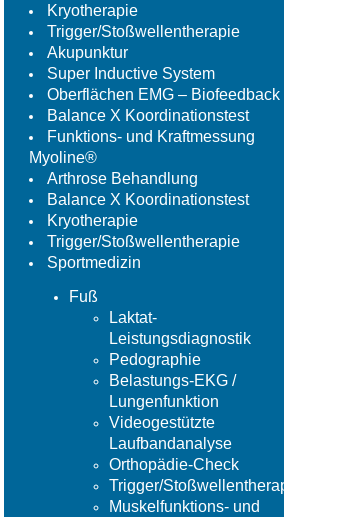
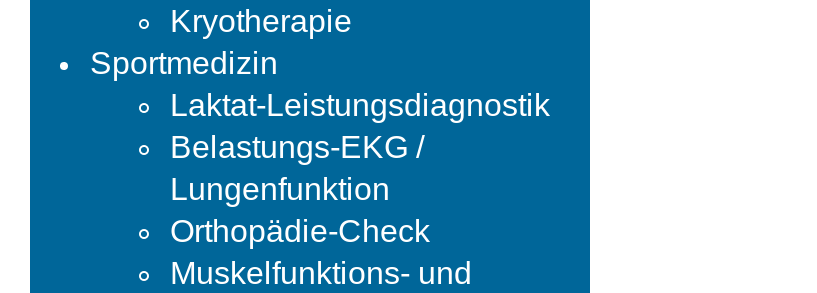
[29,23,280,250] Trigger/Stoßwellentherapie | Akupunktur | Super Inductive System | Oberflächen EMG – Biofeedback | Balance X Koordinationstest | Funktions- und Kraftmessung | Myoline® | Arthrose Behandlung | Balance X Koordinationstest | Kryotherapie | Trigger/Stoßwellentherapie -> none
[69,288,251,368] Fuß | Laktat- | Leistungsdiagnostik | Pedographie -> [170,87,550,121] Laktat-Leistungsdiagnostik
[109,414,232,452] Videogestützte | Laufbandanalyse -> none
[109,477,302,494] Trigger/Stoßwellentherapie -> none

